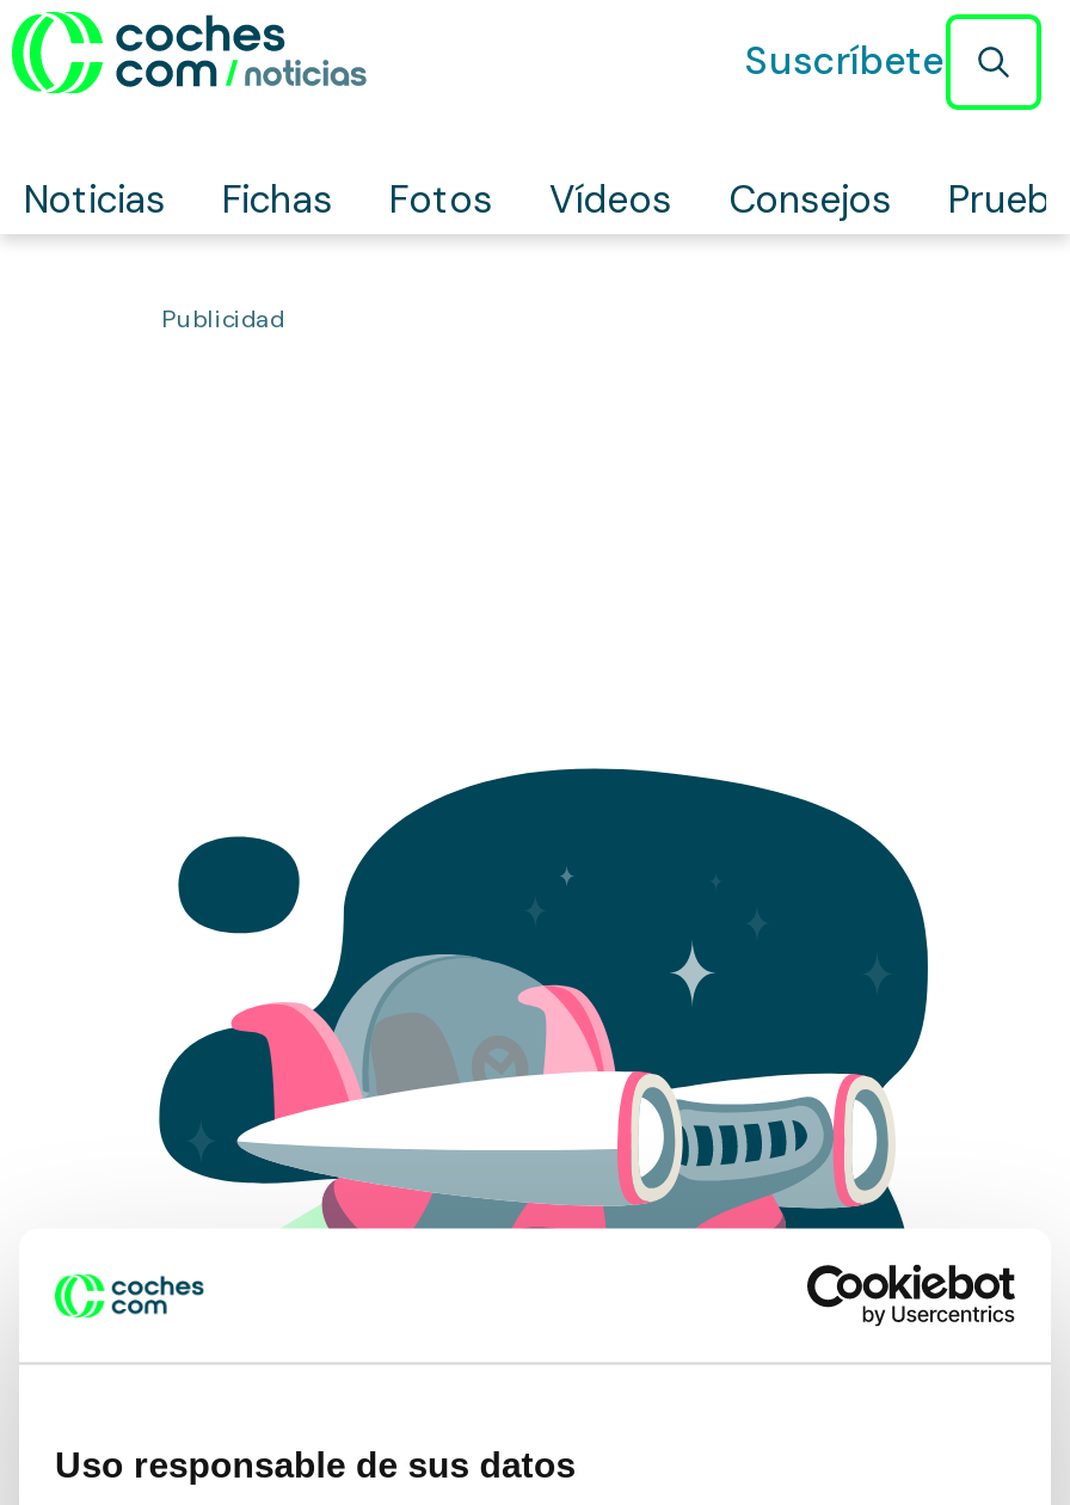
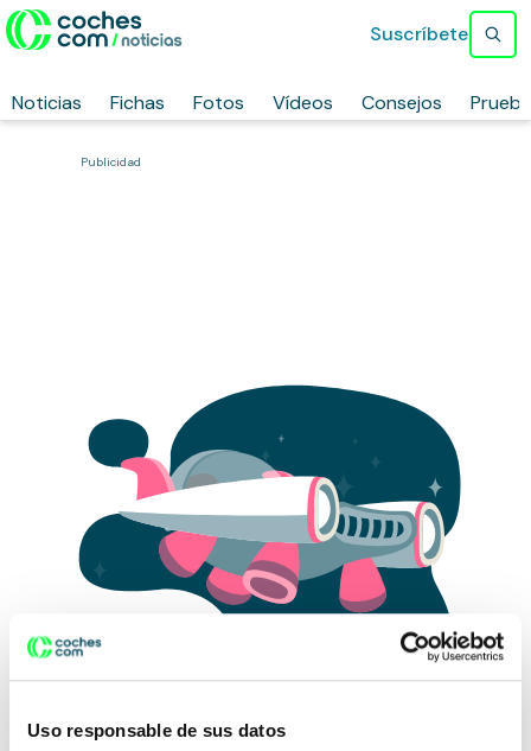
[229,898,896,1230] [image] -> [115,448,446,615] [image]

